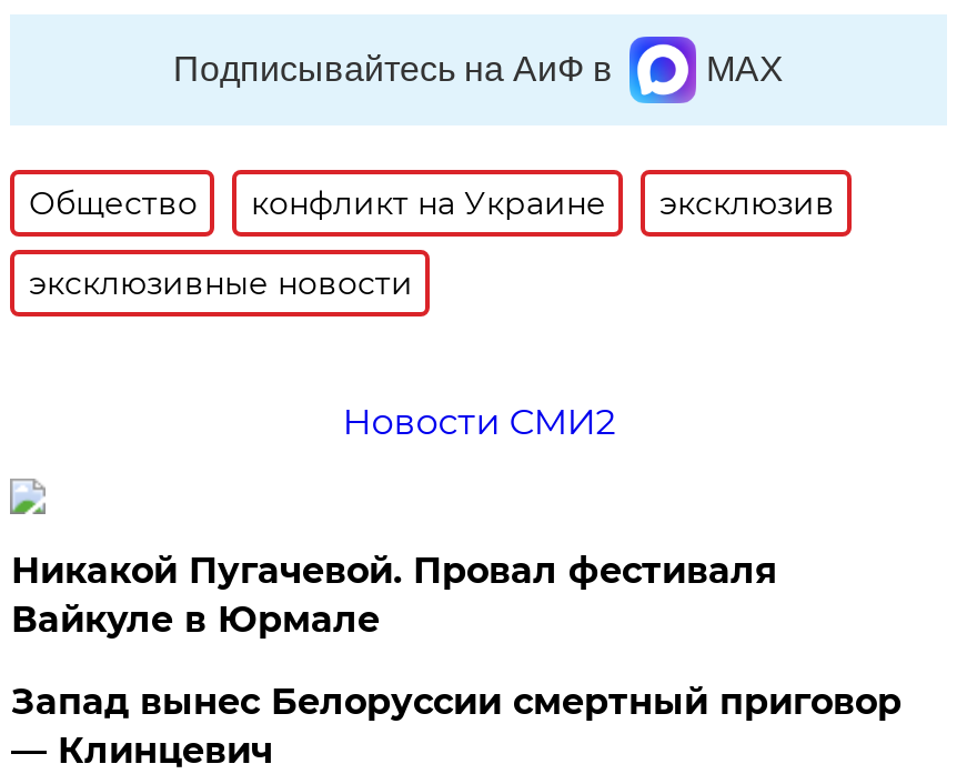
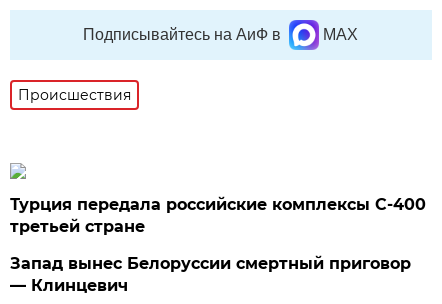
[29,184,835,444] Общество | конфликт на Украине | эксклюзив | эксклюзивные новости | Новости СМИ2 -> [18,86,131,104] Происшествия
[11,551,777,642] Никакой Пугачевой. Провал фестиваля | Вайкуле в Юрмале -> [10,195,426,236] Турция передала российские комплексы С-400 | третьей стране

